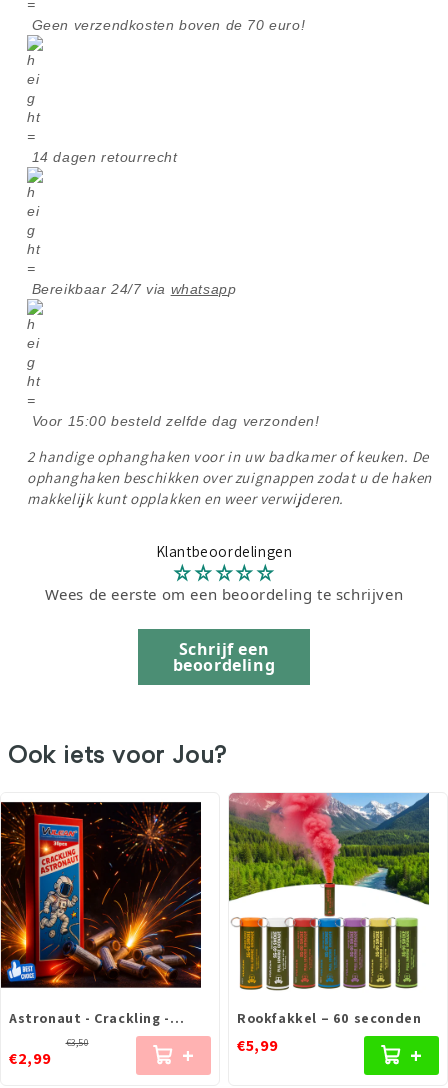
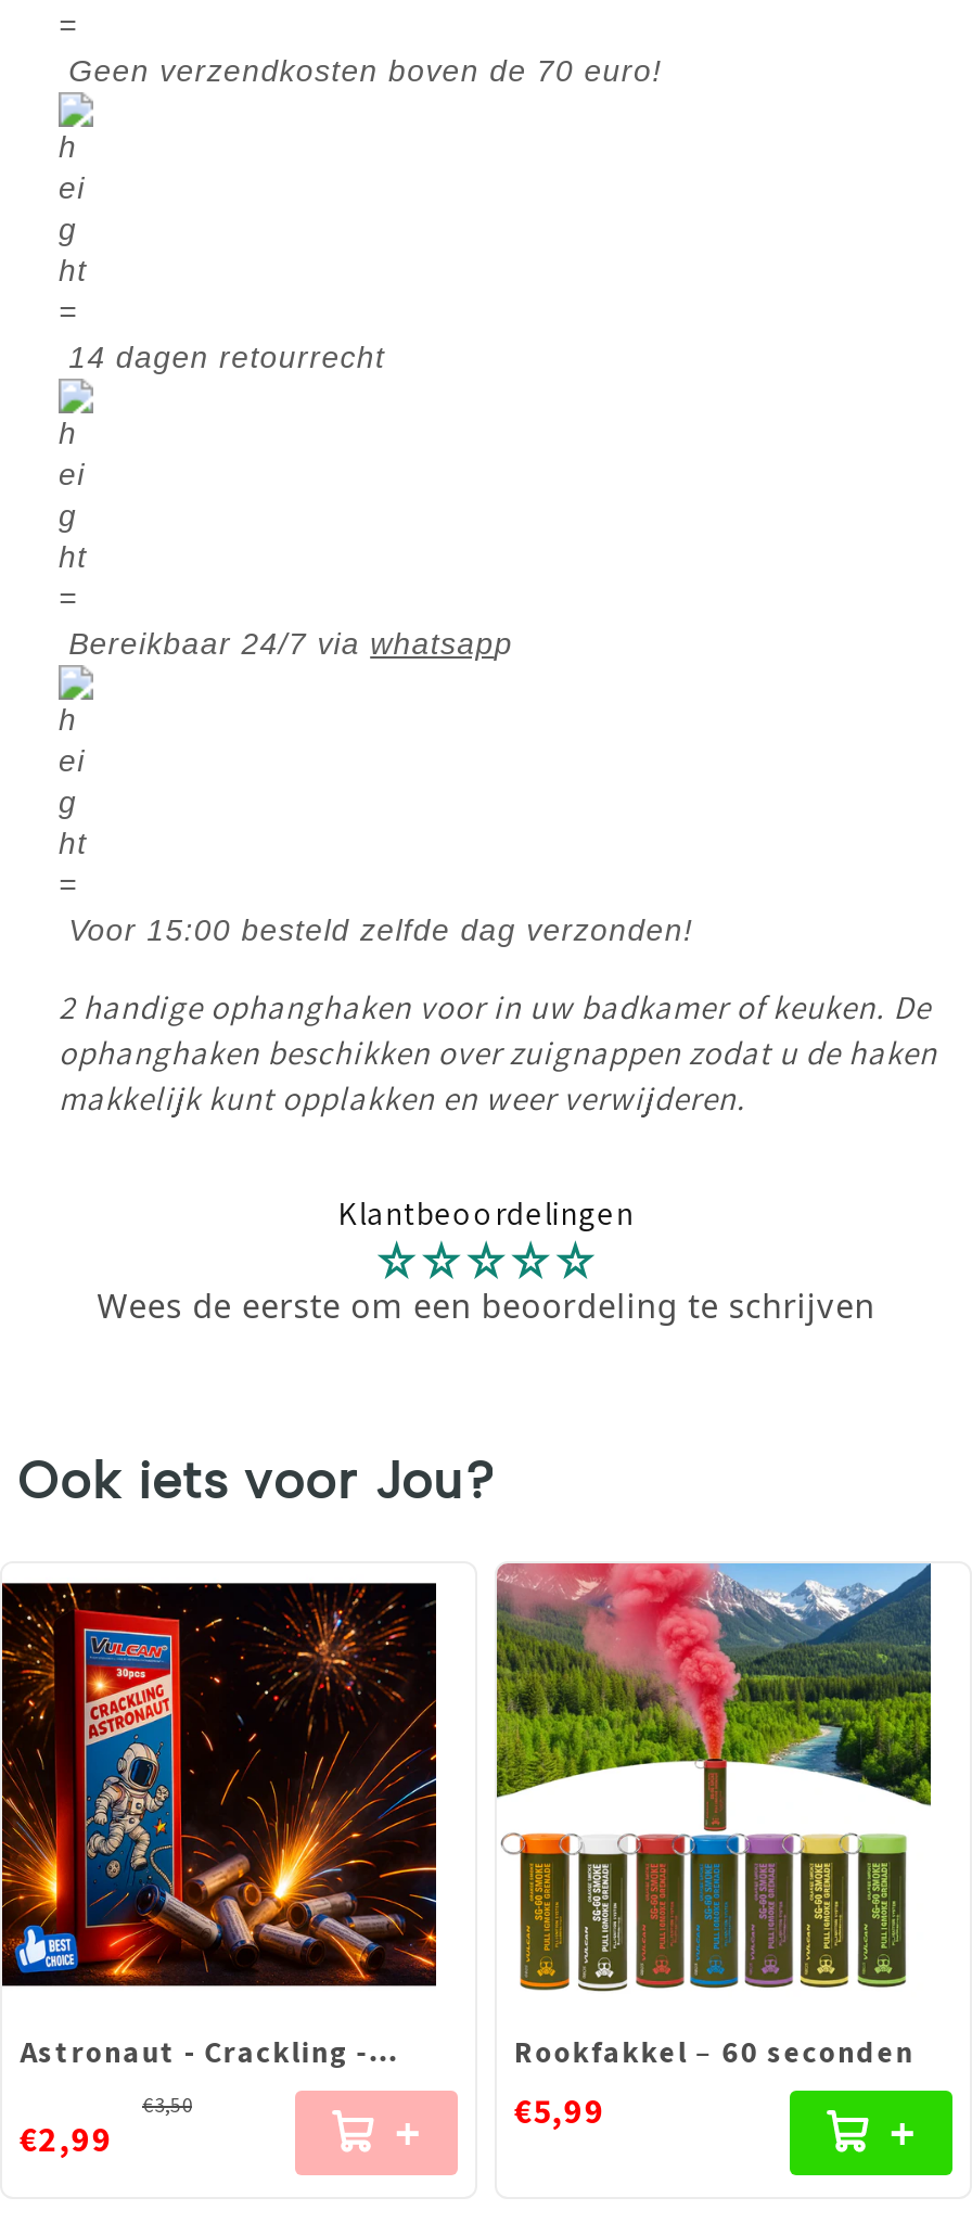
[173,638,275,676] Schrijf een | beoordeling -> none

